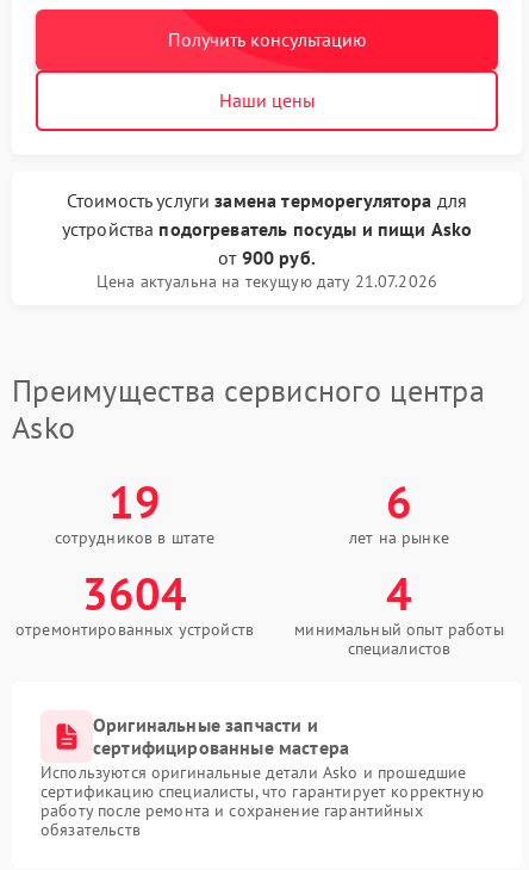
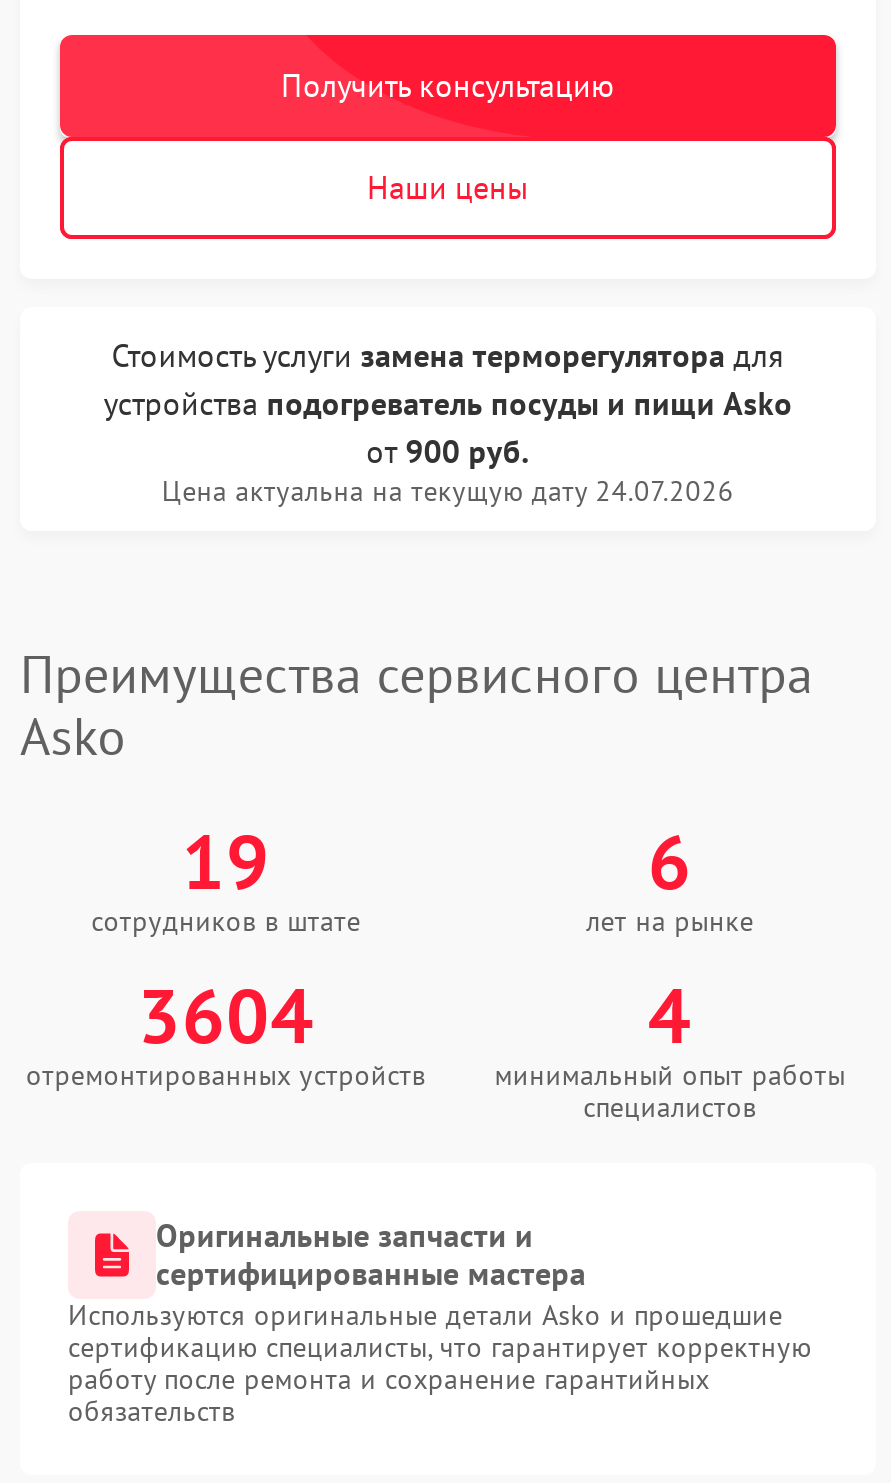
[96,270,437,291] Цена актуальна на текущую дату 21.07.2026 -> [162,472,734,508] Цена актуальна на текущую дату 24.07.2026

